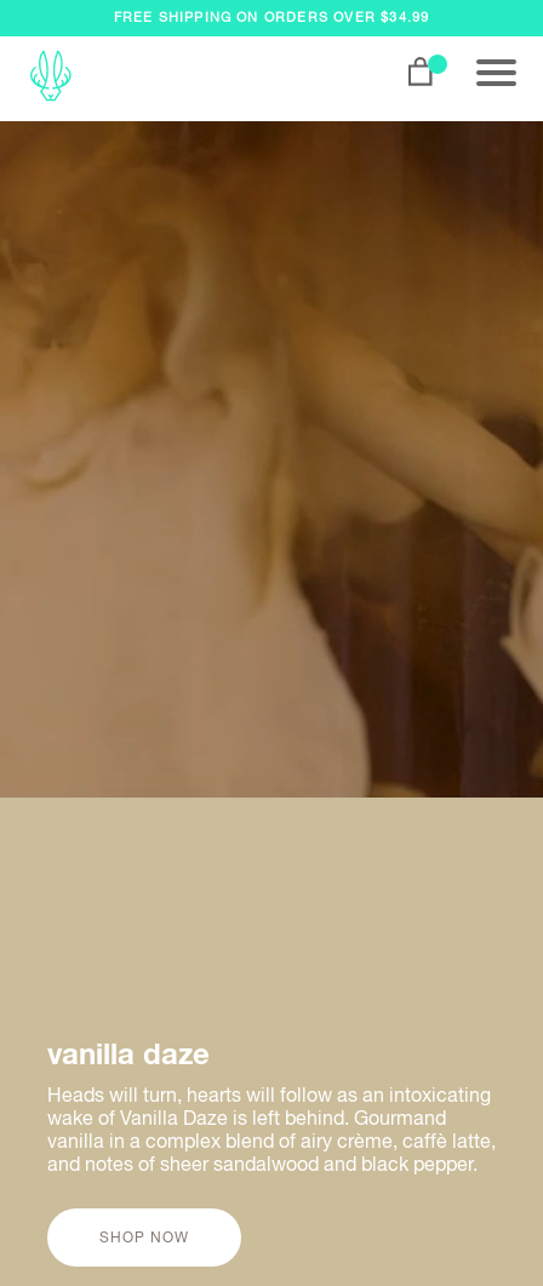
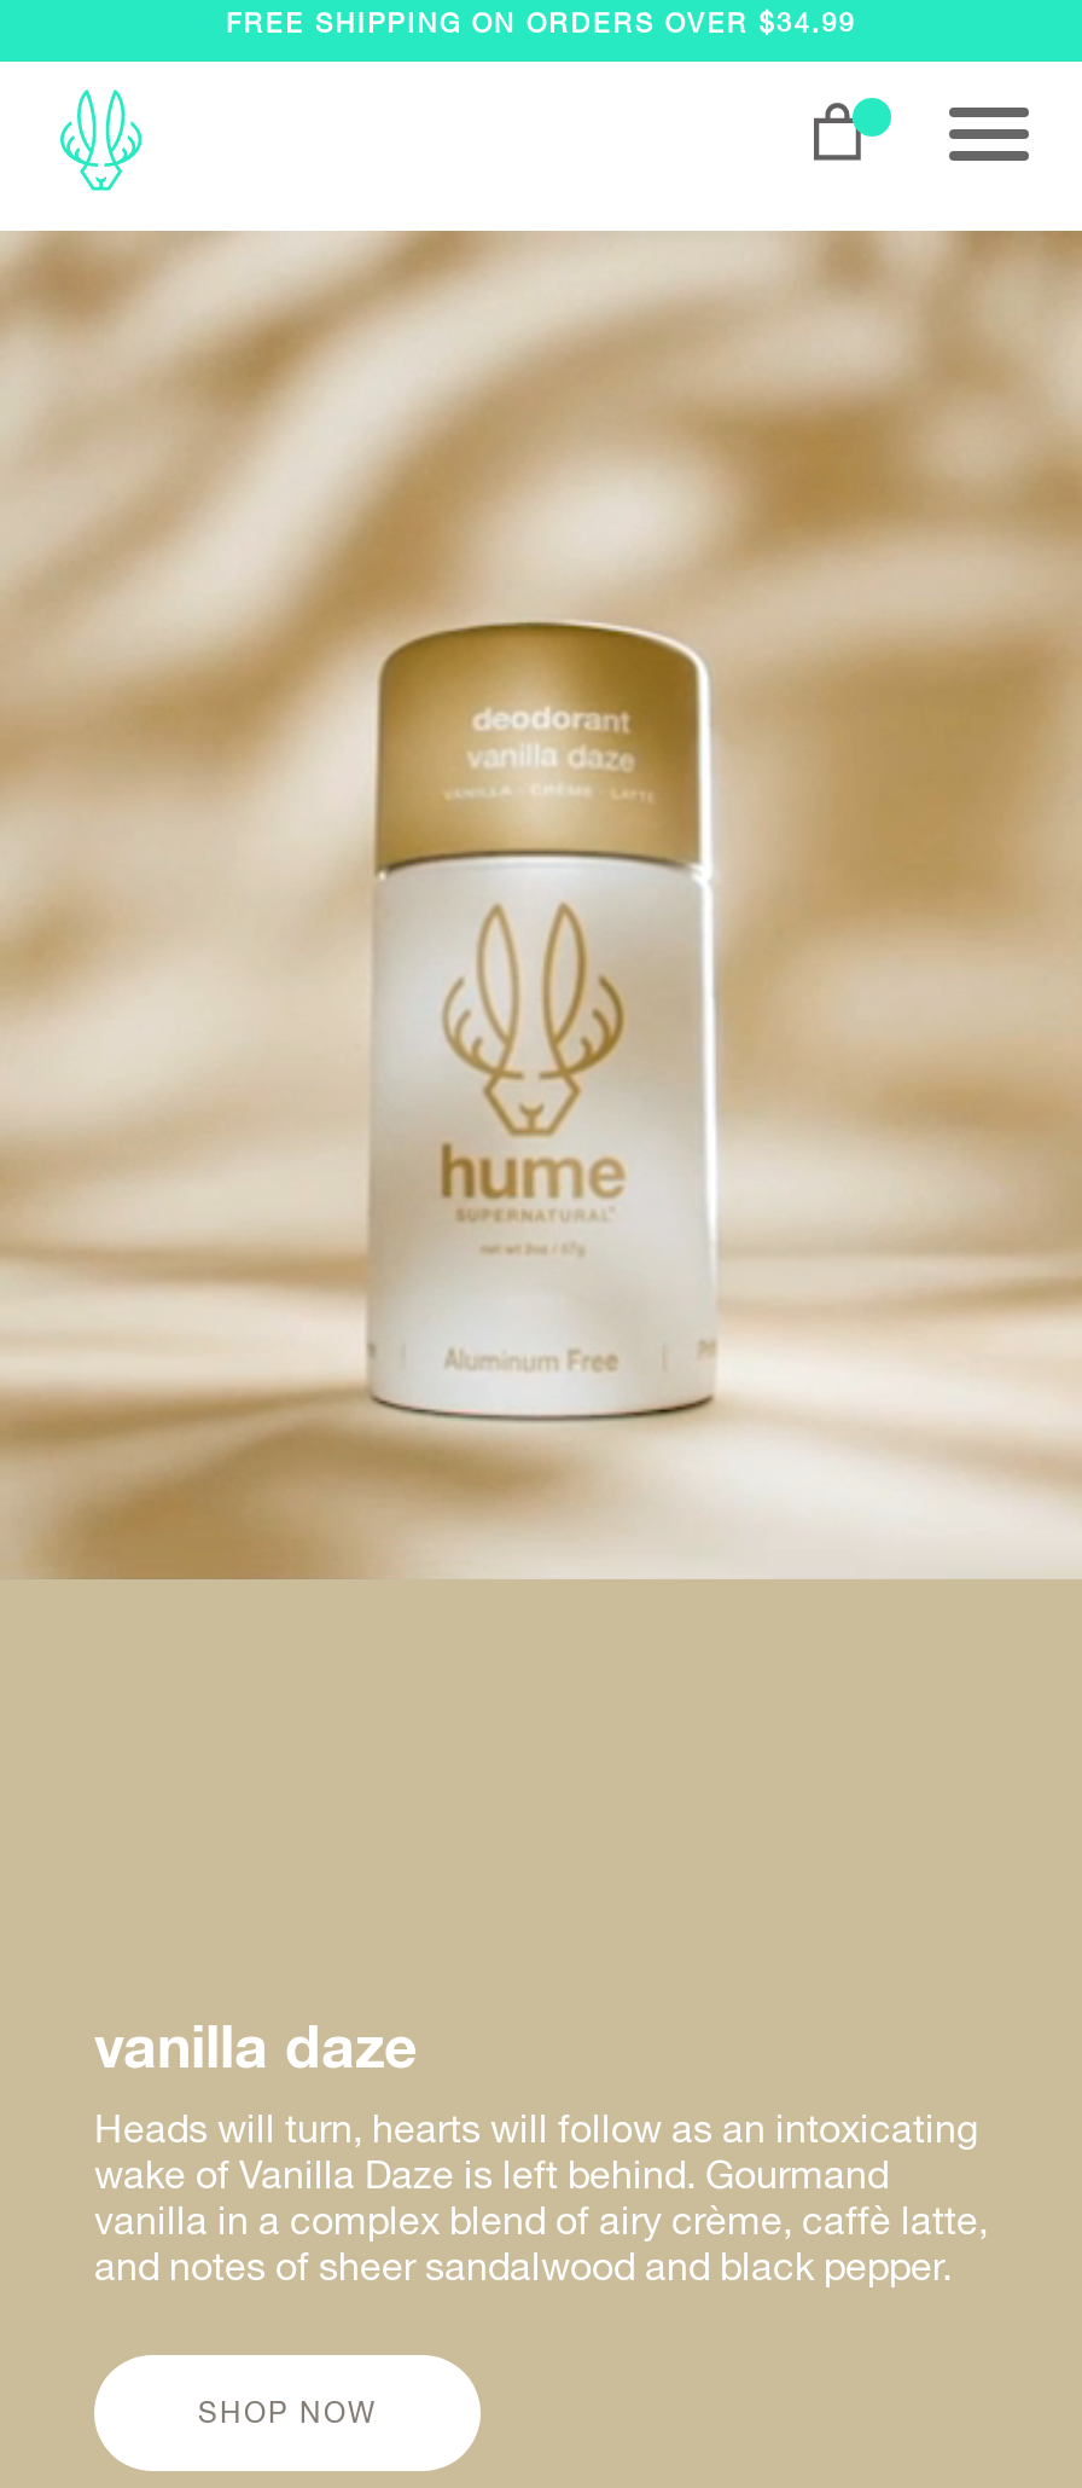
[4,120,539,799] [image] -> [7,228,1075,1579] [image]

